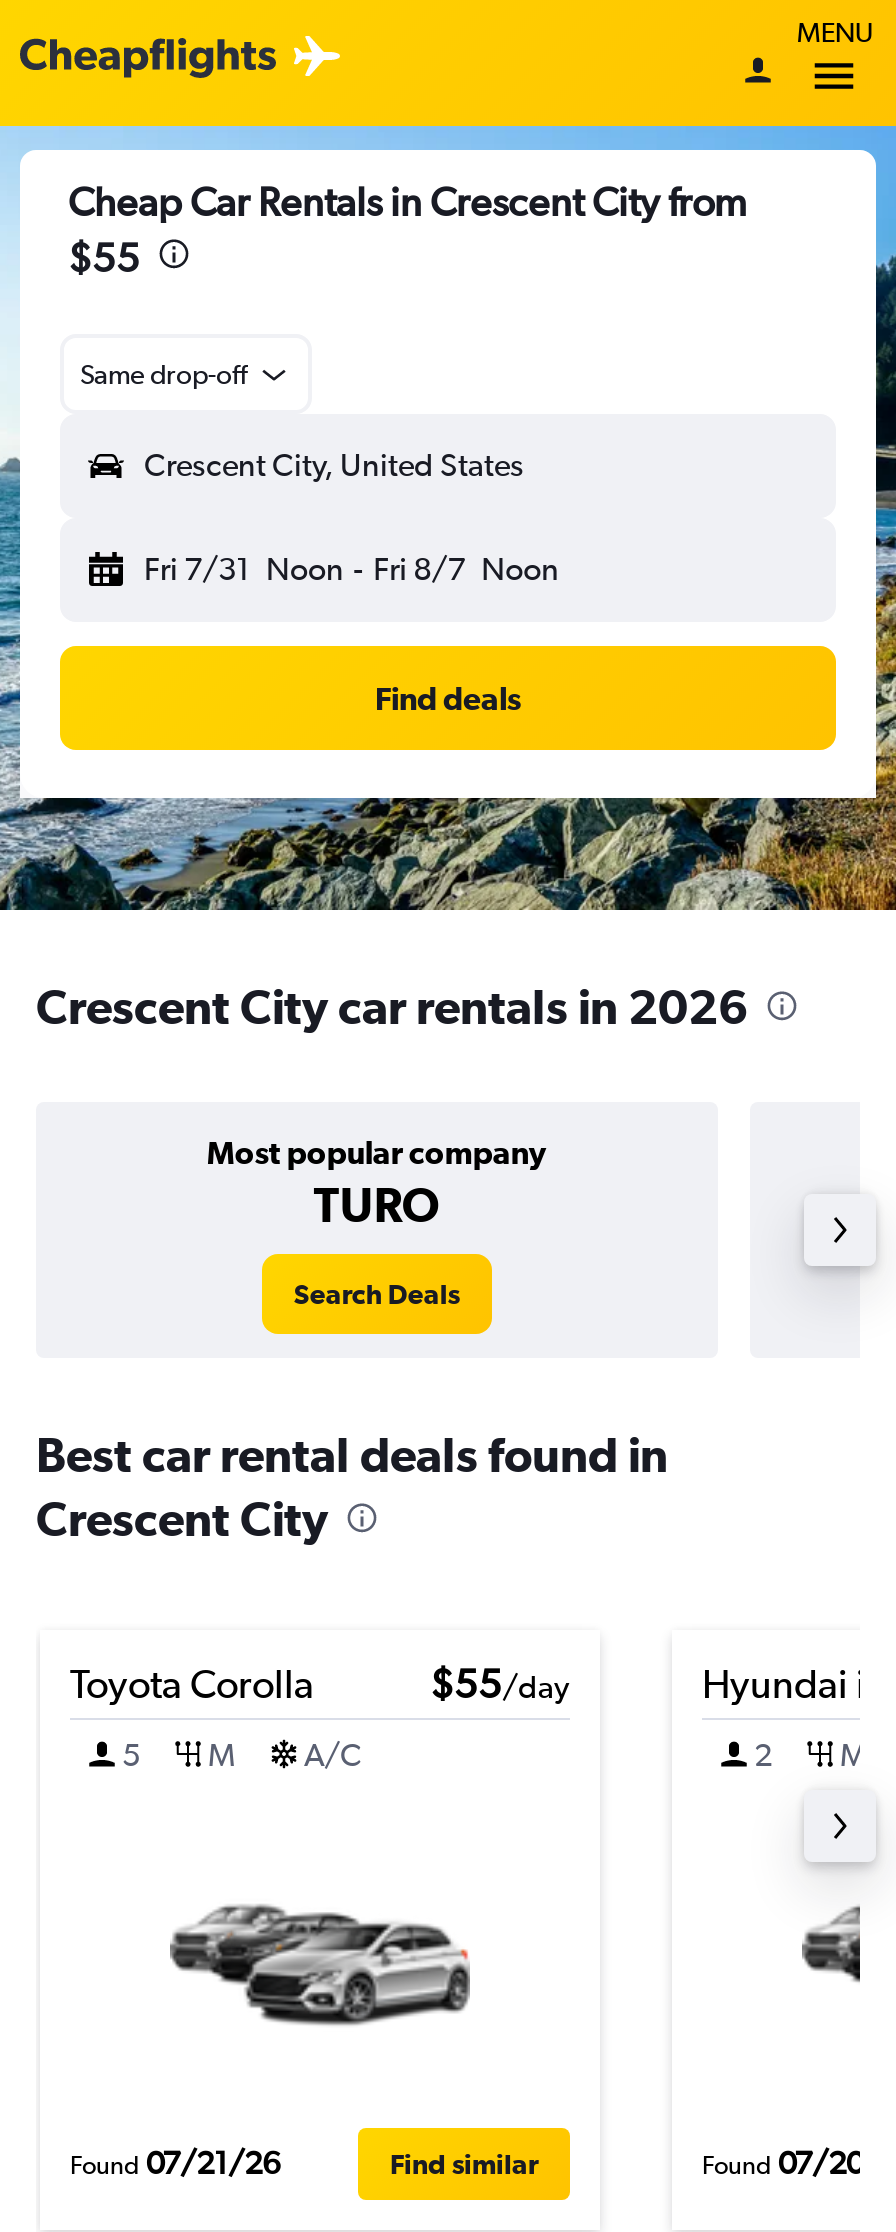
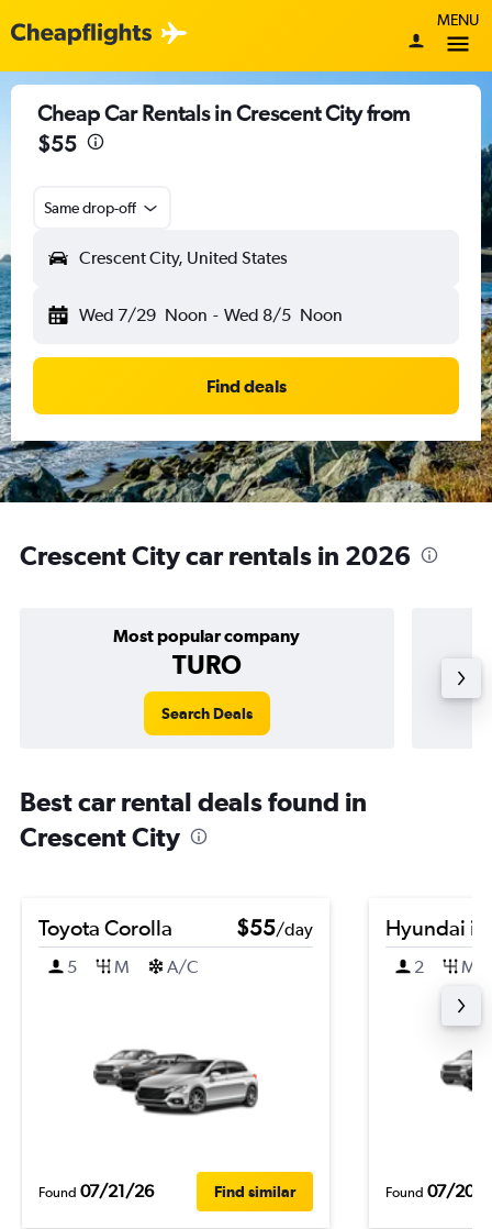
[144,550,559,588] Fri 7/31 Noon - Fri 8/7 Noon -> [79,305,342,325] Wed 7/29 Noon - Wed 8/5 Noon

